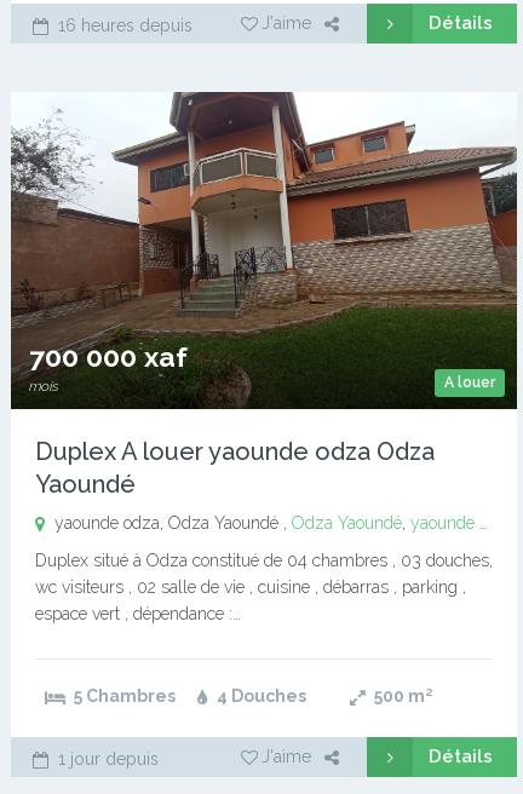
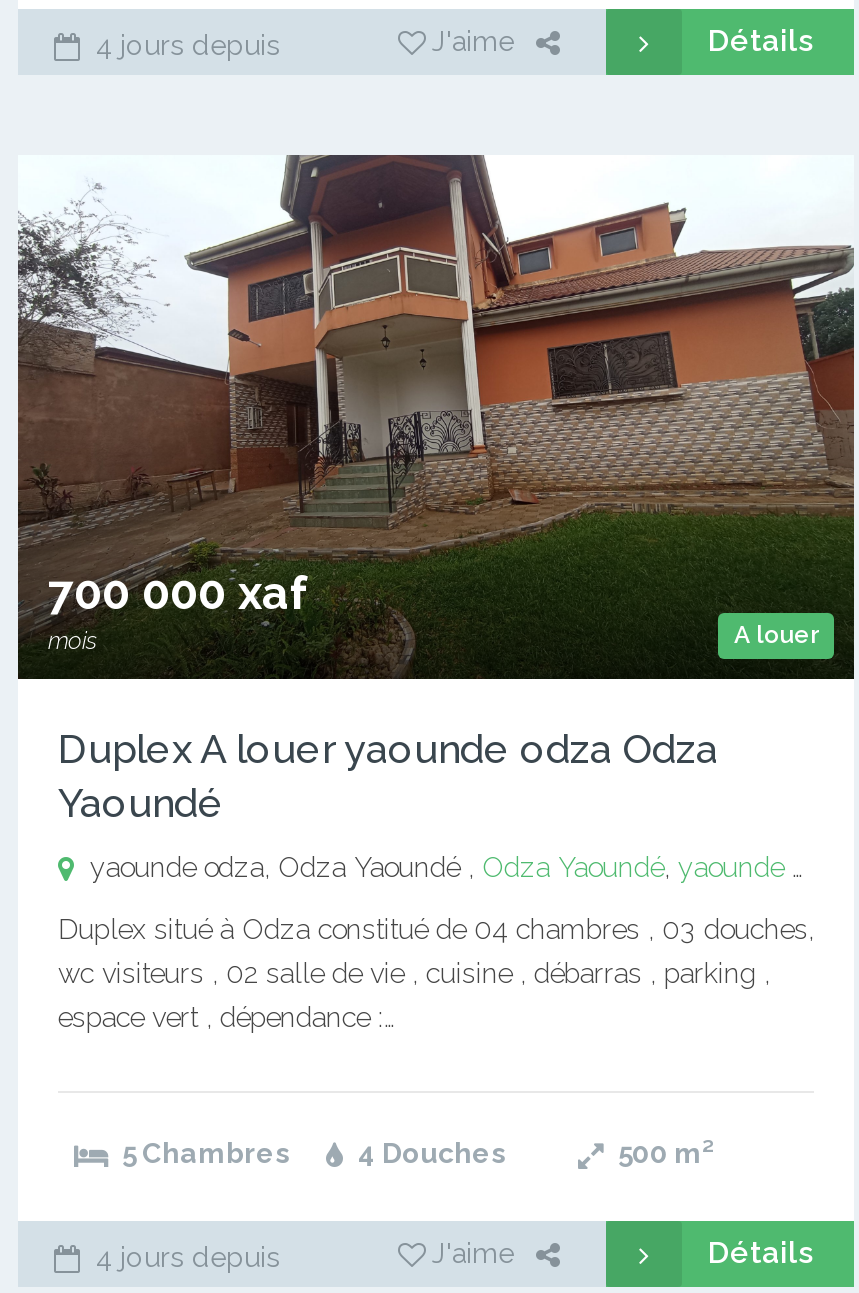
[53,16,192,35] 16 heures depuis -> [88,29,280,61] 4 jours depuis
[53,749,159,769] 1 jour depuis -> [88,1241,280,1273] 4 jours depuis

